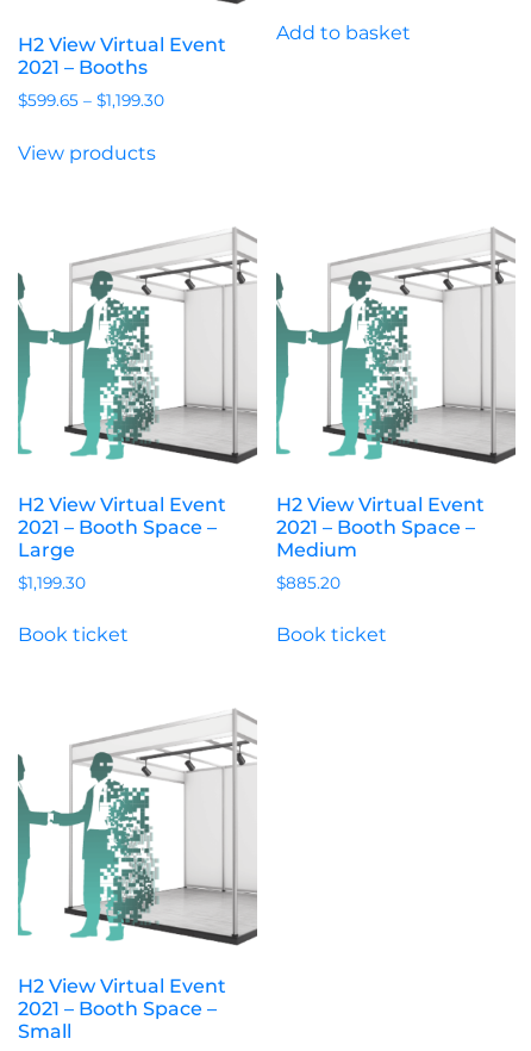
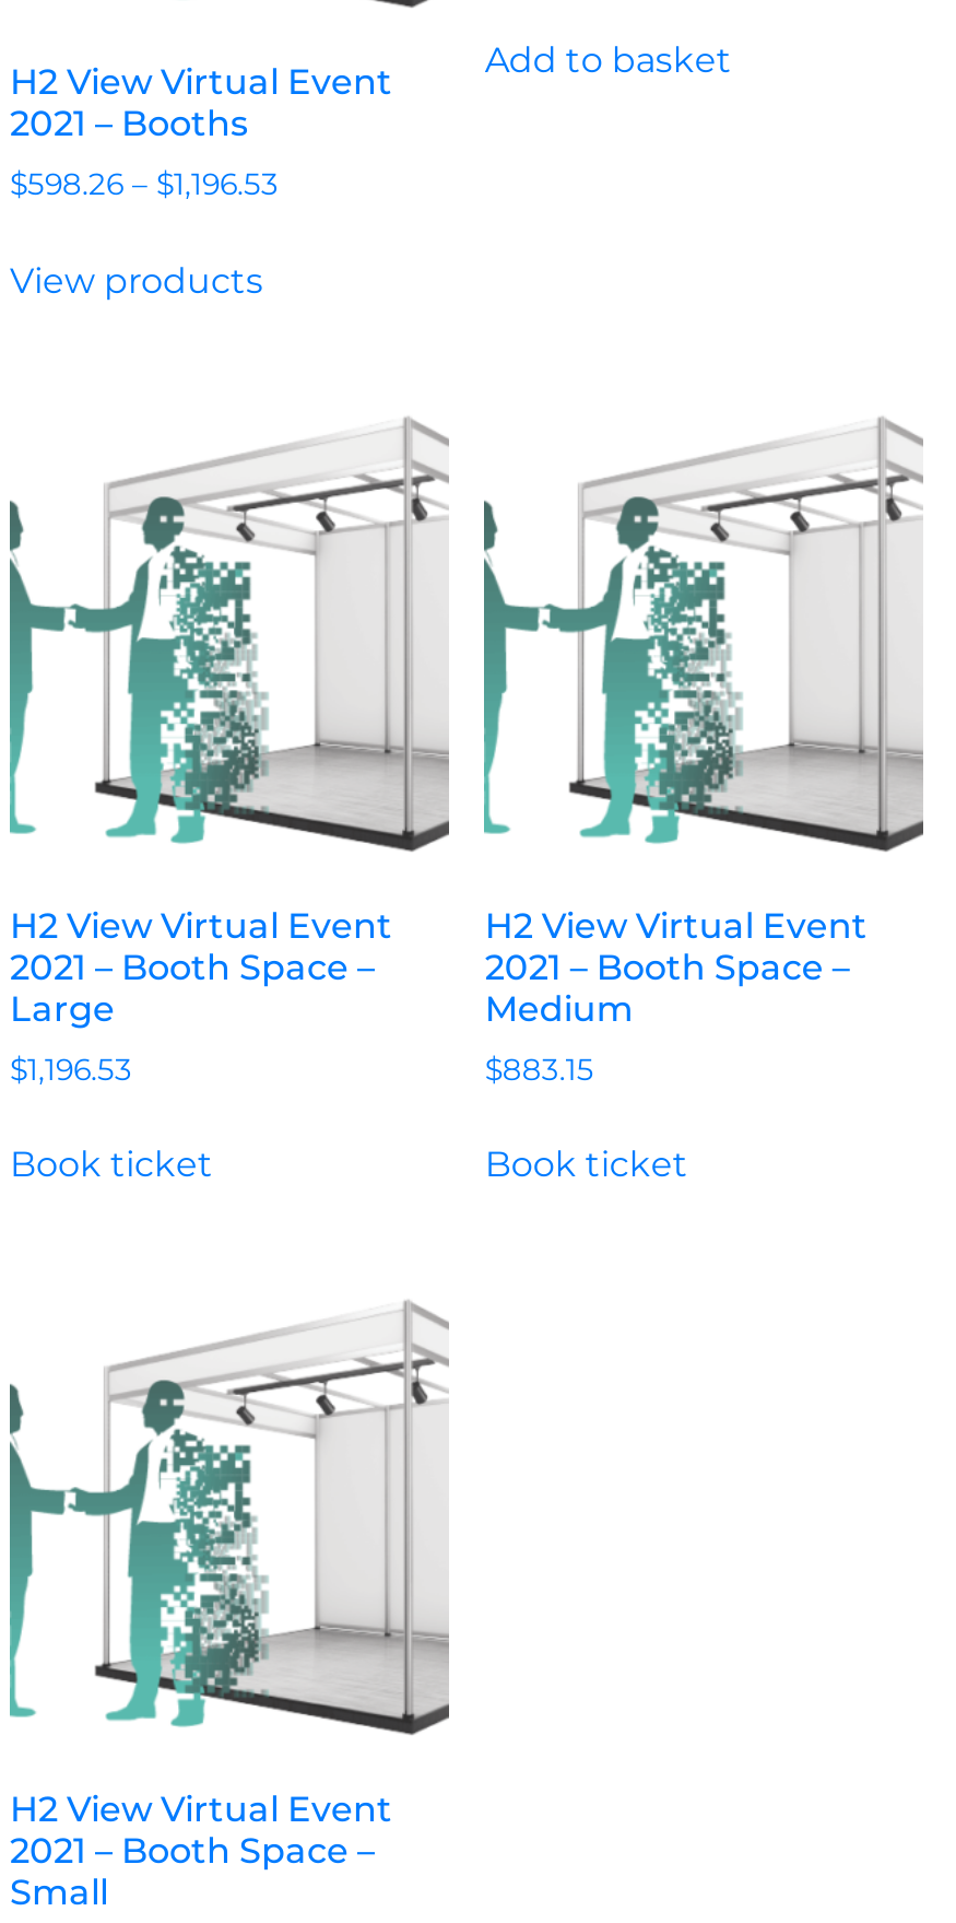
[18,91,164,110] $599.65 – $1,199.30 -> [10,167,279,202] $598.26 – $1,196.53
[18,573,86,592] $1,199.30 -> [10,1051,132,1086] $1,196.53
[277,573,341,592] $885.20 -> [485,1051,594,1086] $883.15

